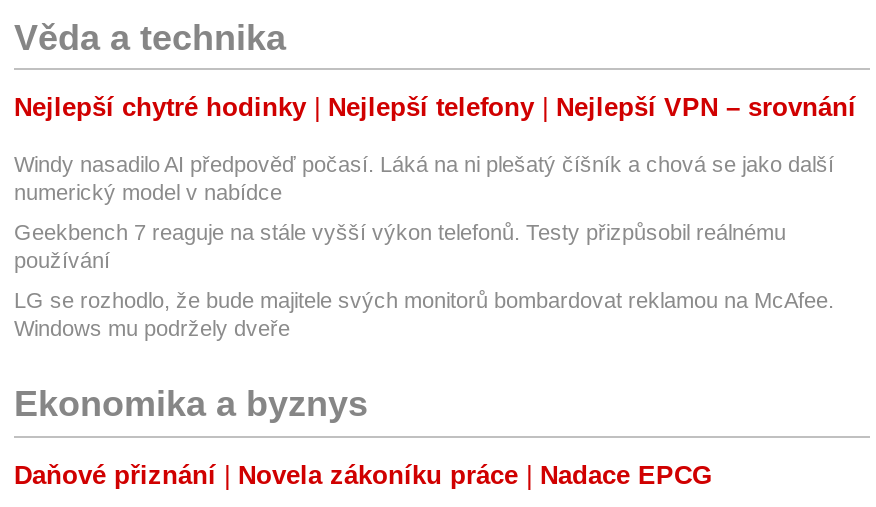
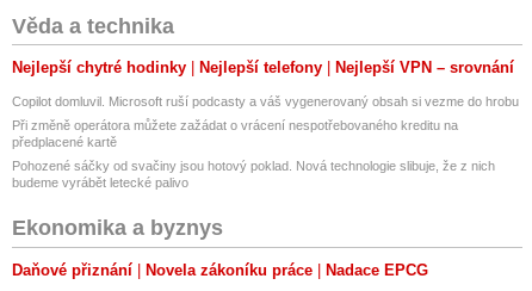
[14,153,834,205] Windy nasadilo AI předpověď počasí. Láká na ni plešatý číšník a chová se jako další | numerický model v nabídce -> [12,95,519,109] Copilot domluvil. Microsoft ruší podcasty a váš vygenerovaný obsah si vezme do hrobu
[14,221,786,273] Geekbench 7 reaguje na stále vyšší výkon telefonů. Testy přizpůsobil reálnému | používání -> [12,118,458,149] Při změně operátora můžete zažádat o vrácení nespotřebovaného kreditu na | předplacené kartě
[14,289,834,341] LG se rozhodlo, že bude majitele svých monitorů bombardovat reklamou na McAfee. | Windows mu podržely dveře -> [12,159,495,190] Pohozené sáčky od svačiny jsou hotový poklad. Nová technologie slibuje, že z nich | budeme vyrábět letecké palivo

